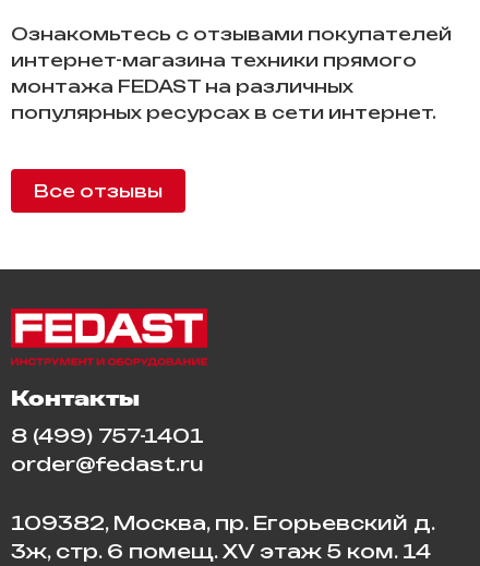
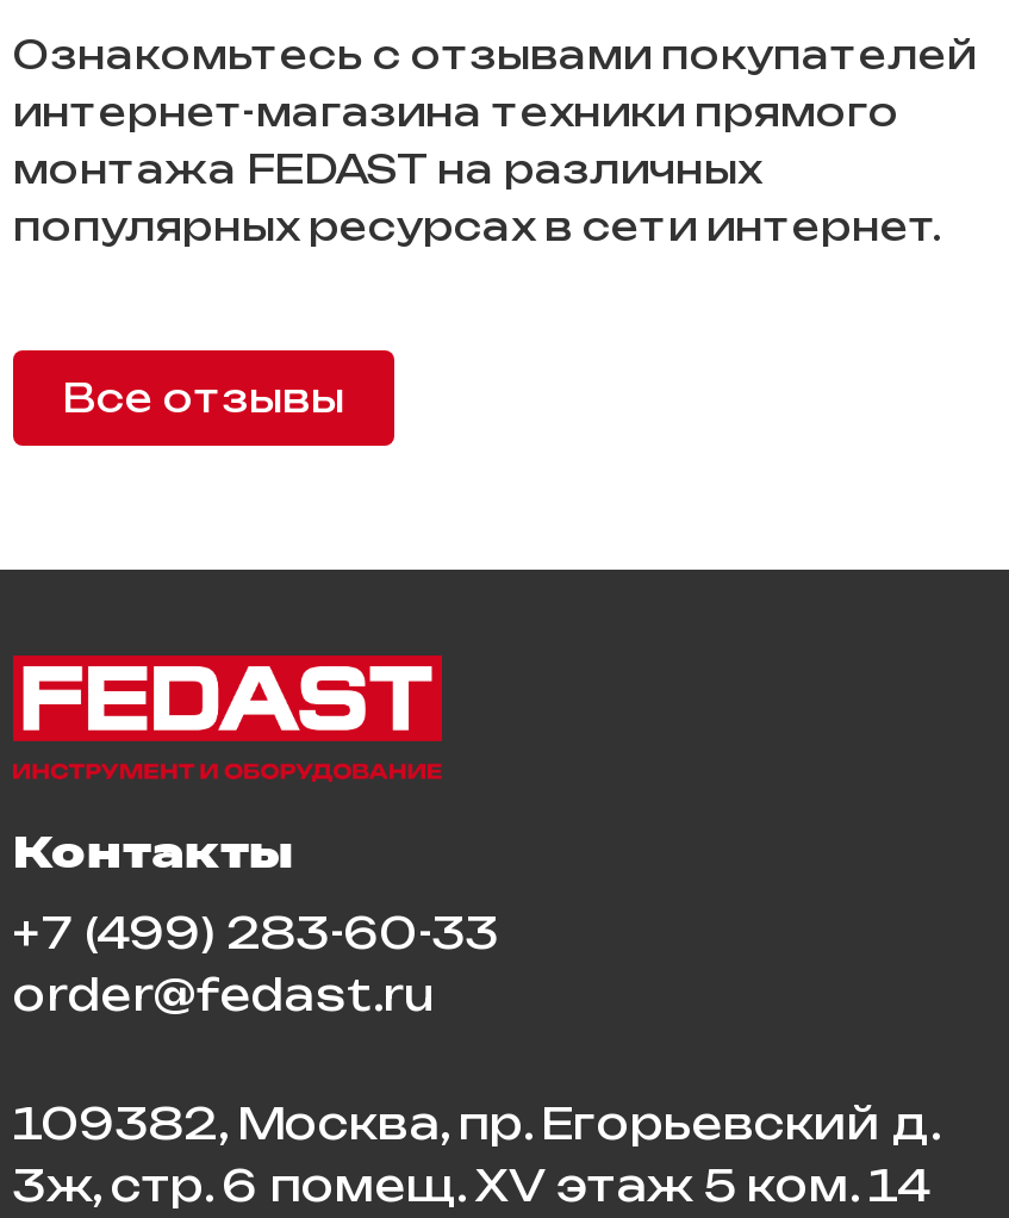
[11,423,204,447] 8 (499) 757-1401 -> [13,906,499,958] +7 (499) 283-60-33

